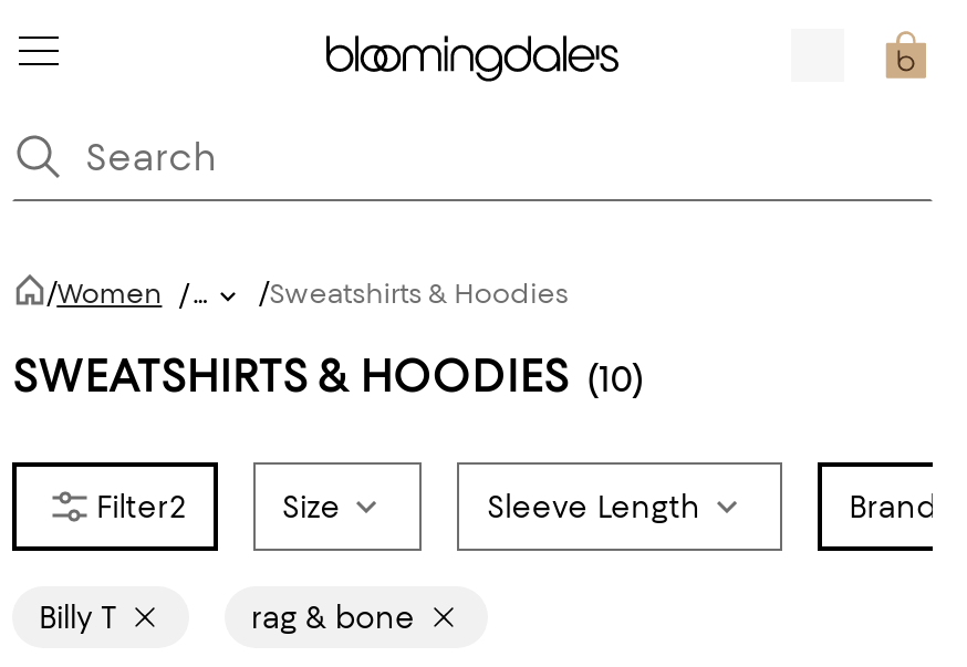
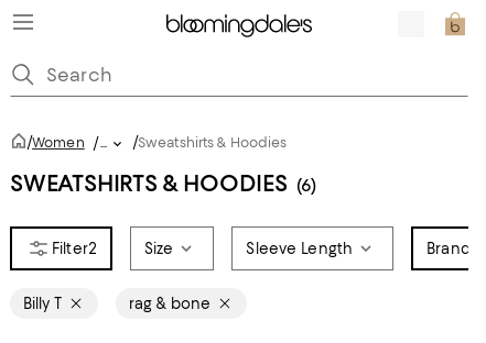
[12,347,644,403] SWEATSHIRTS & HOODIES (10) -> [10,169,317,197] SWEATSHIRTS & HOODIES (6)

